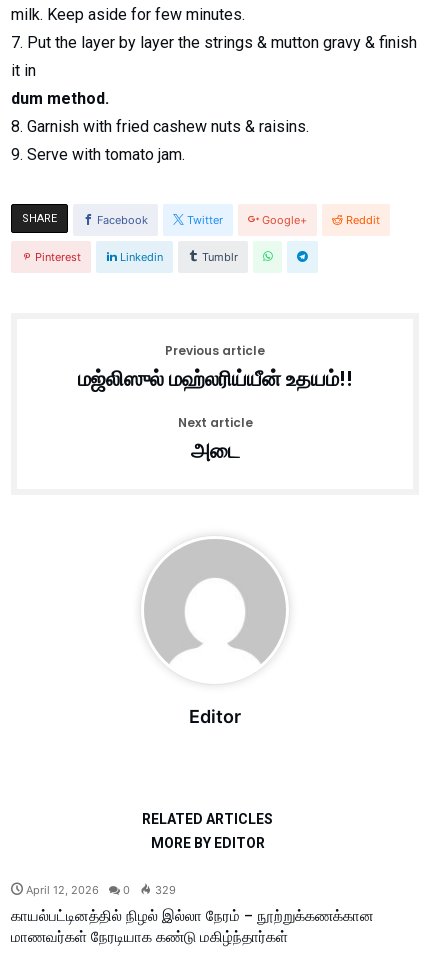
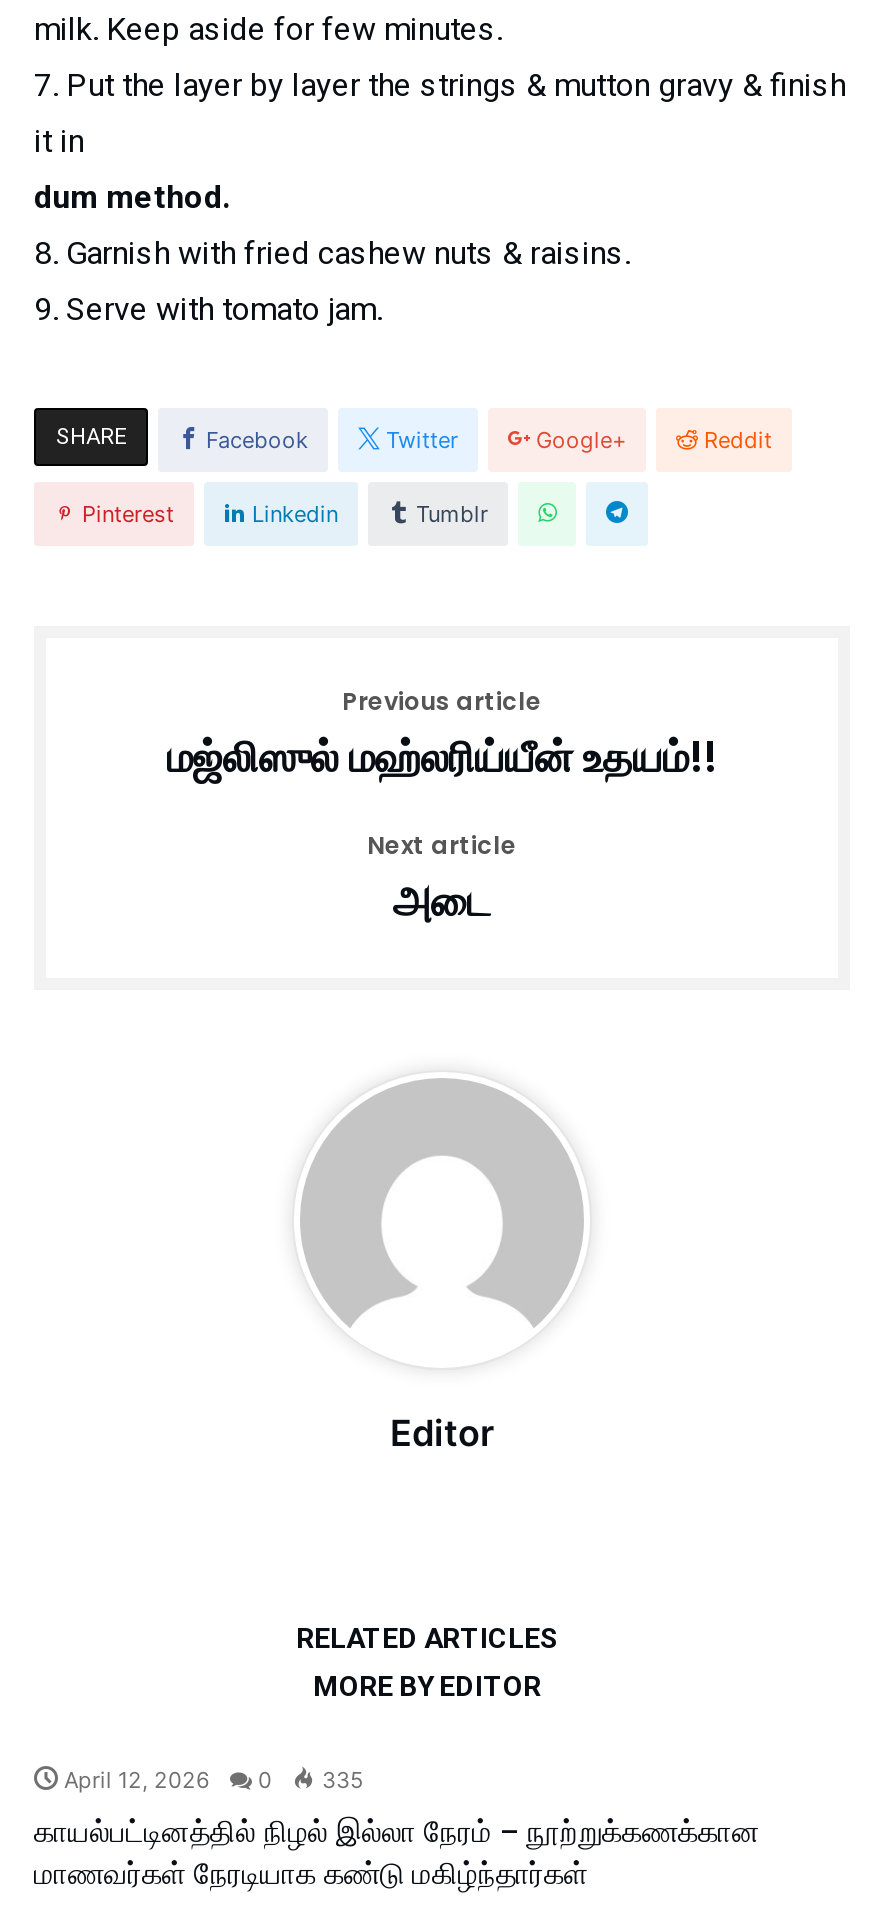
[26,883,176,897] April 12, 2026 0 329 -> [64,1765,364,1793] April 12, 2026 0 335

